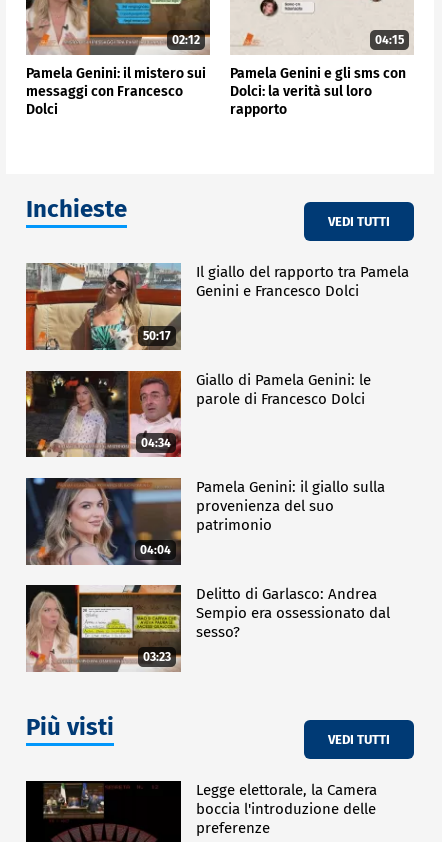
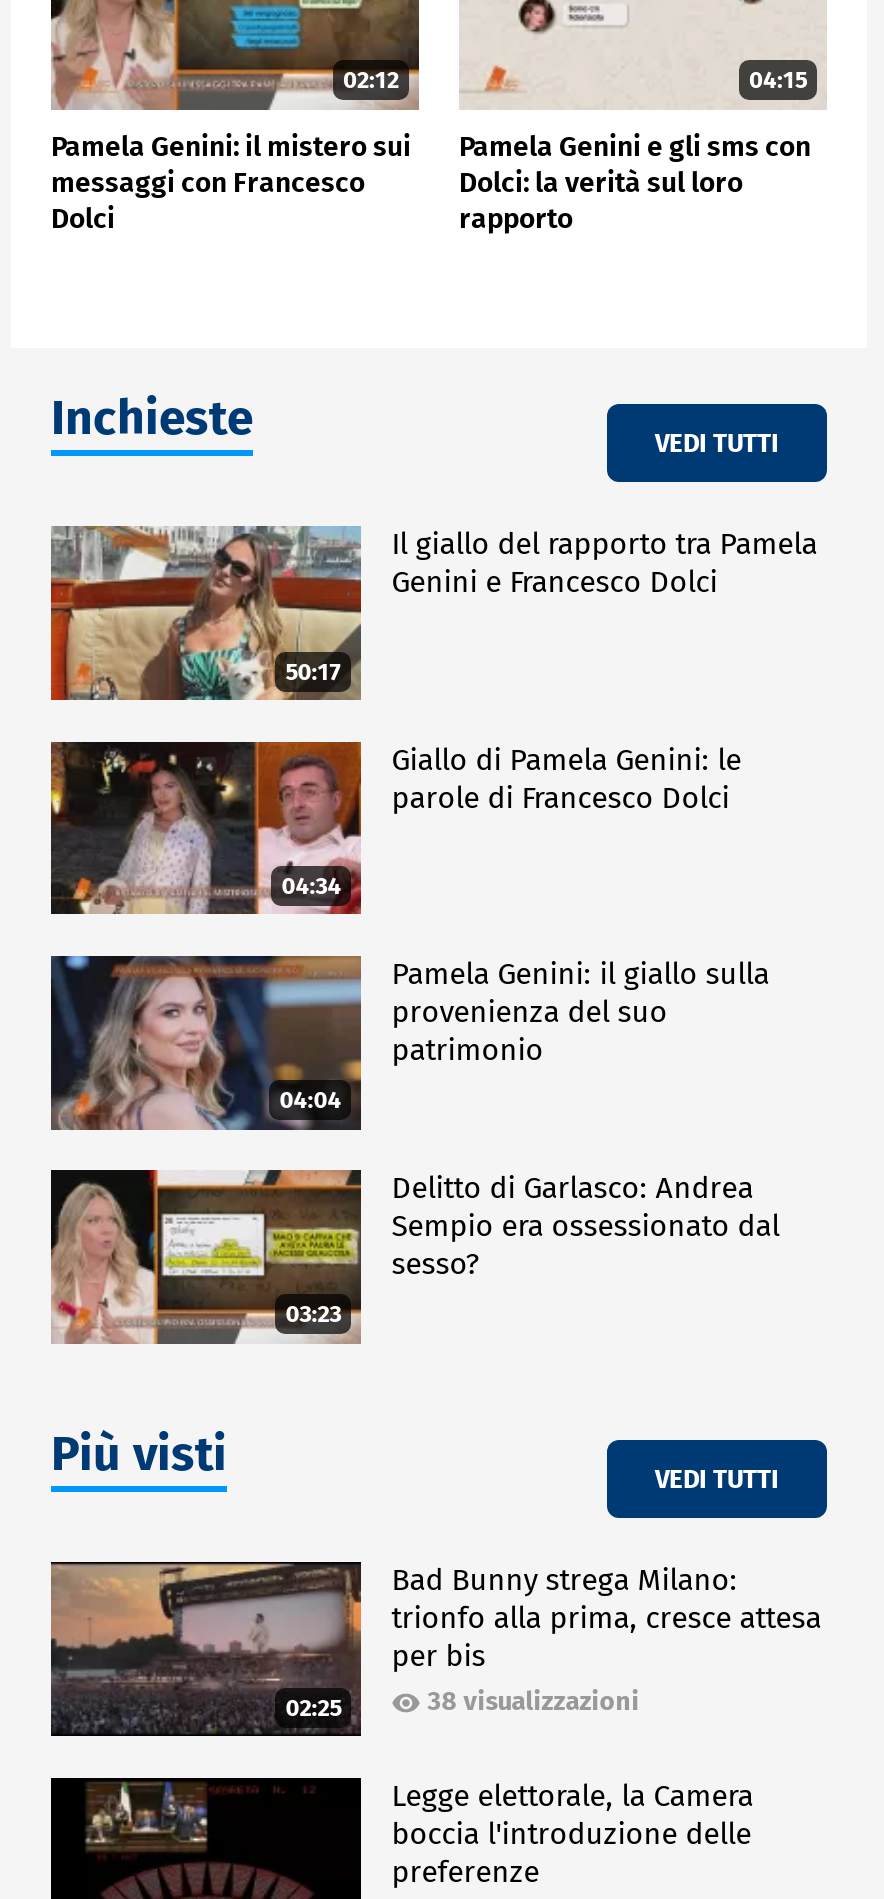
none -> [49,1562,363,1740] [image] | 02:25
none -> [391,1563,821,1717] Bad Bunny strega Milano: | trionfo alla prima, cresce attesa | per bis | 38 visualizzazioni

